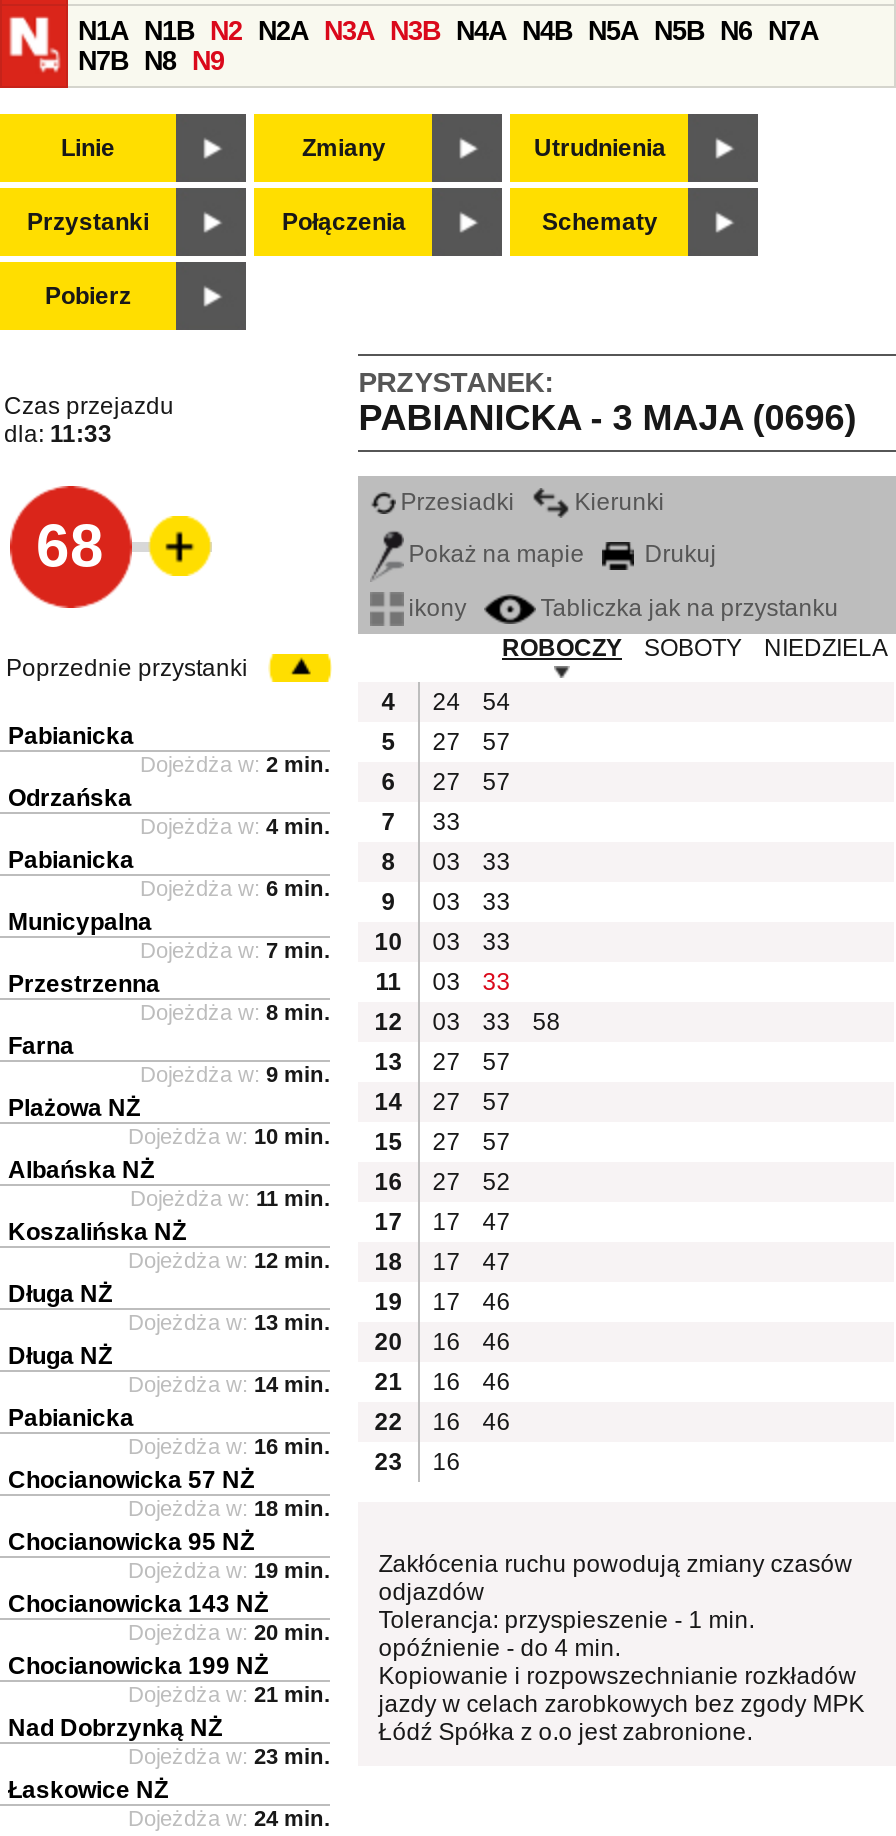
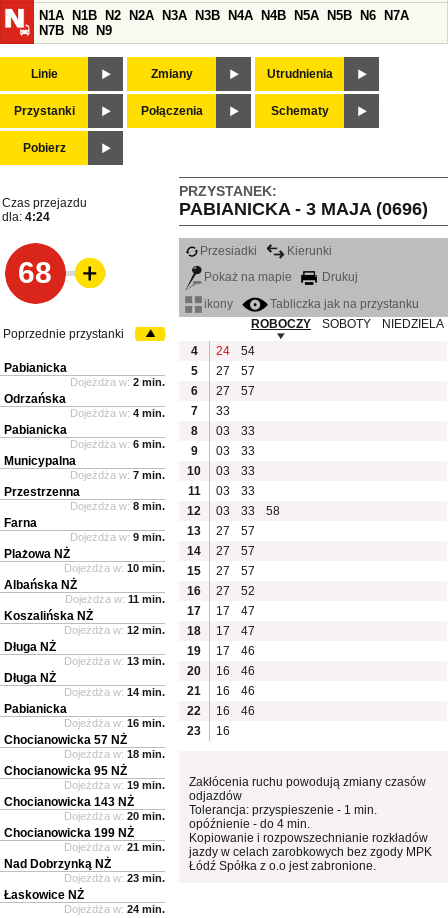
[4,420,112,448] dla: 11:33 -> [2,210,50,224] dla: 4:24

